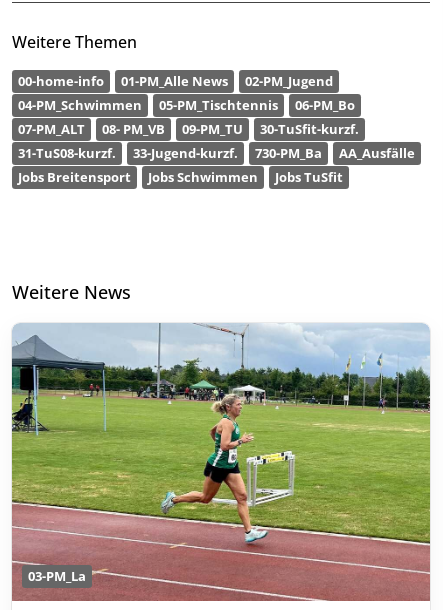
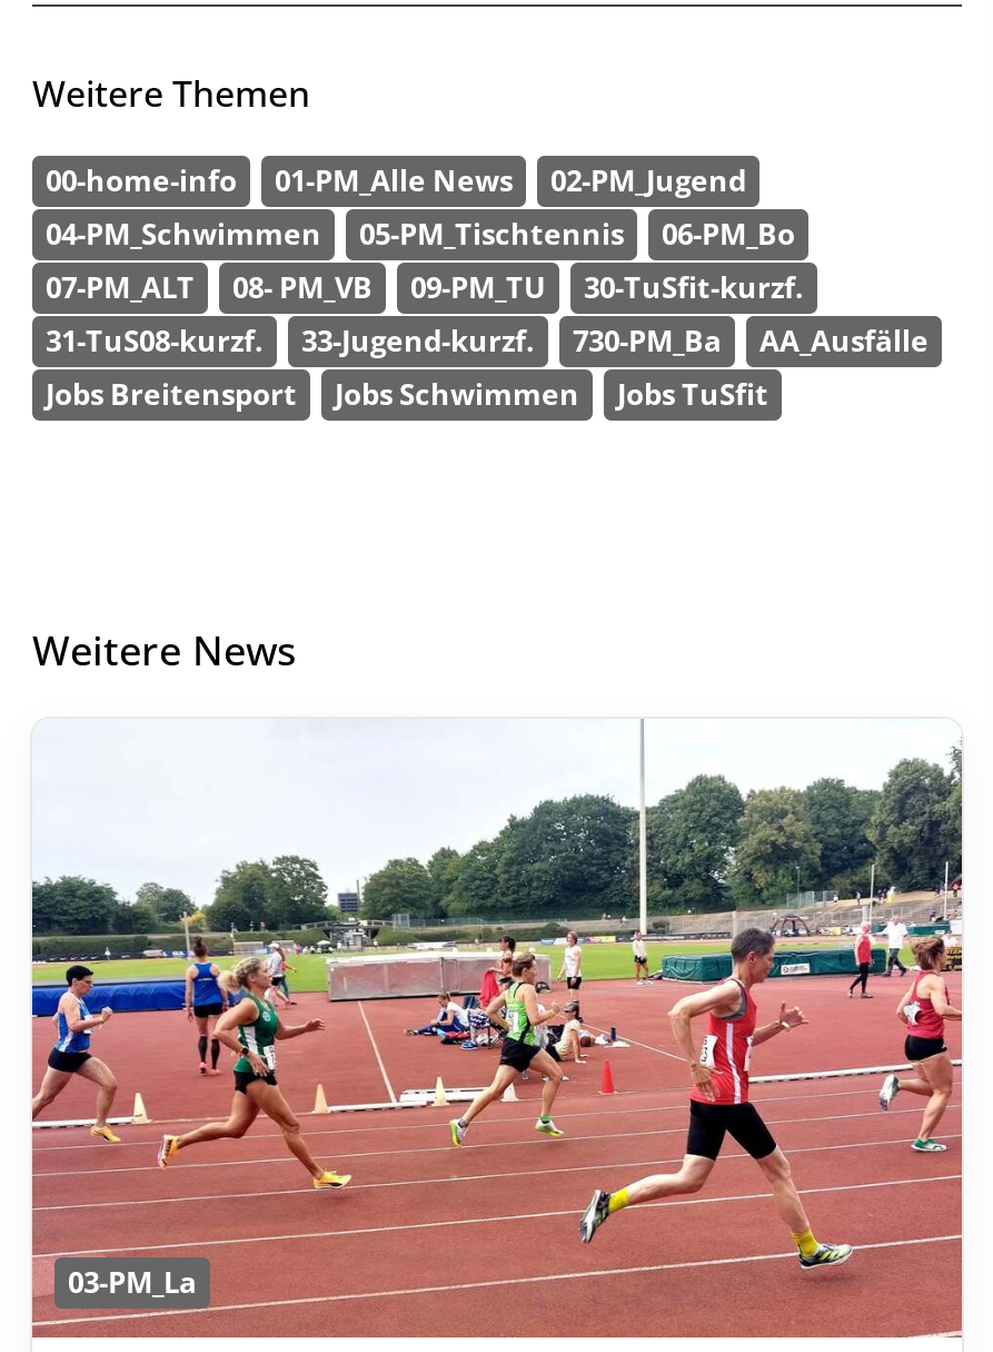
[11,323,431,601] [image] -> [30,721,964,1338] [image]

